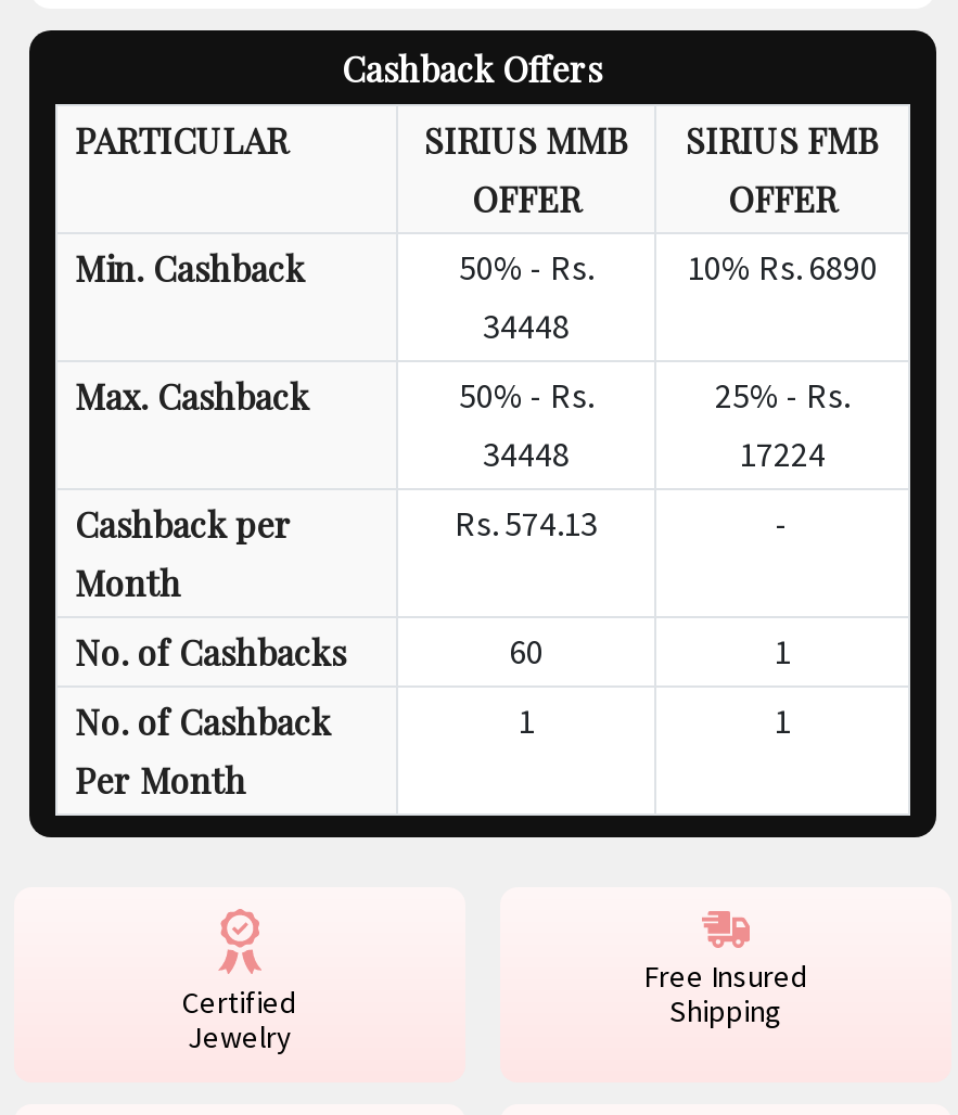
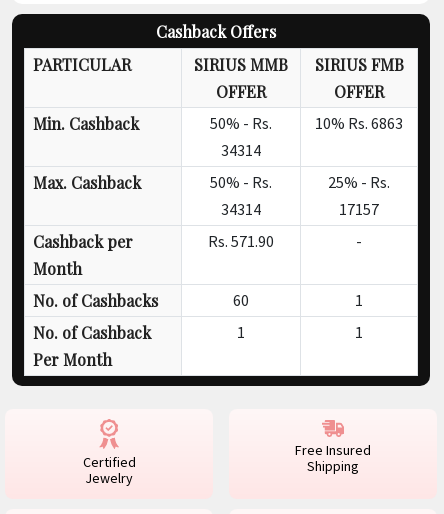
[687,246,878,289] 10% Rs. 6890 -> [315,113,403,133] 10% Rs. 6863
[483,304,570,348] 34448 -> [221,140,261,160] 34314
[483,432,570,476] 34448 -> [221,199,261,219] 34314
[739,432,826,476] 17224 -> [339,199,379,219] 17157
[455,502,598,545] Rs. 574.13 -> [208,231,274,251] Rs. 571.90

